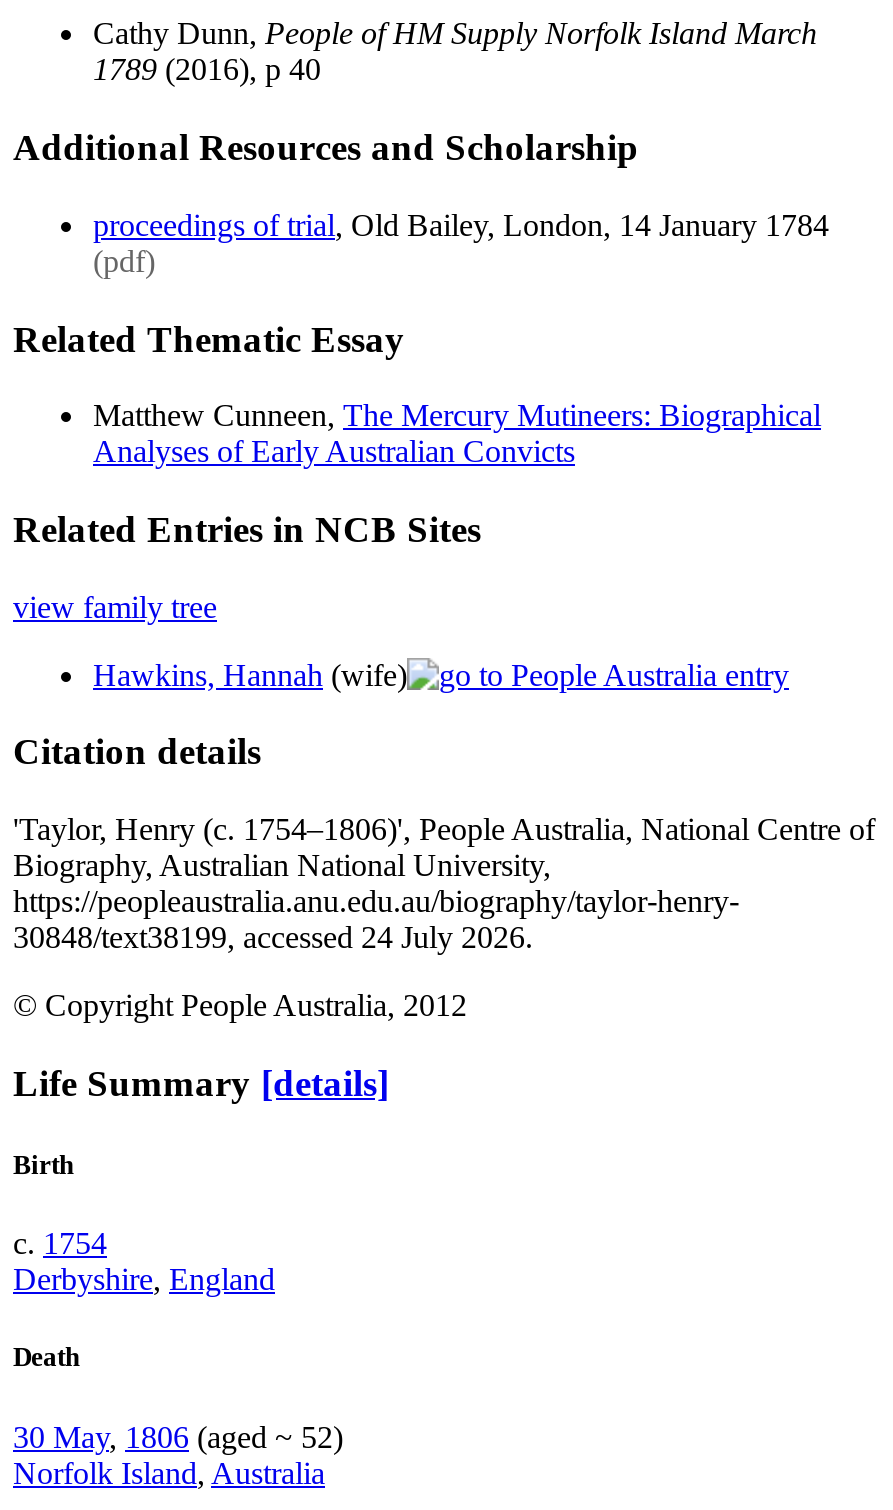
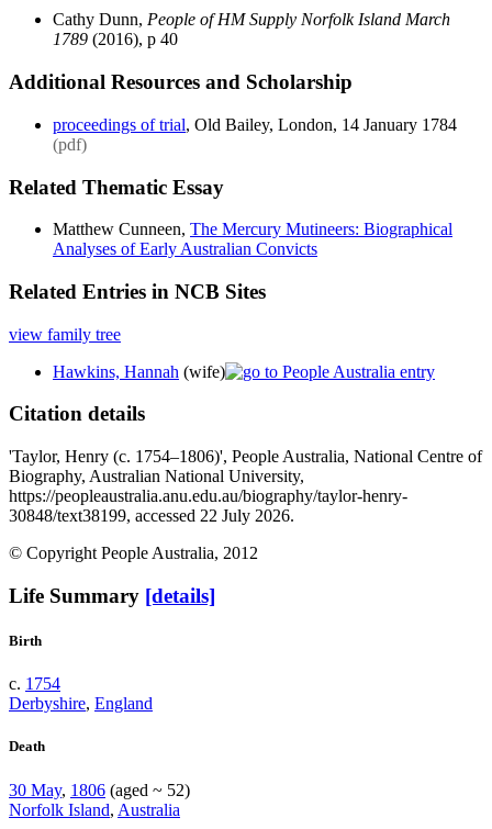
[13,920,533,954] 30848/text38199, accessed 24 July 2026. -> [9,506,294,525] 30848/text38199, accessed 22 July 2026.

